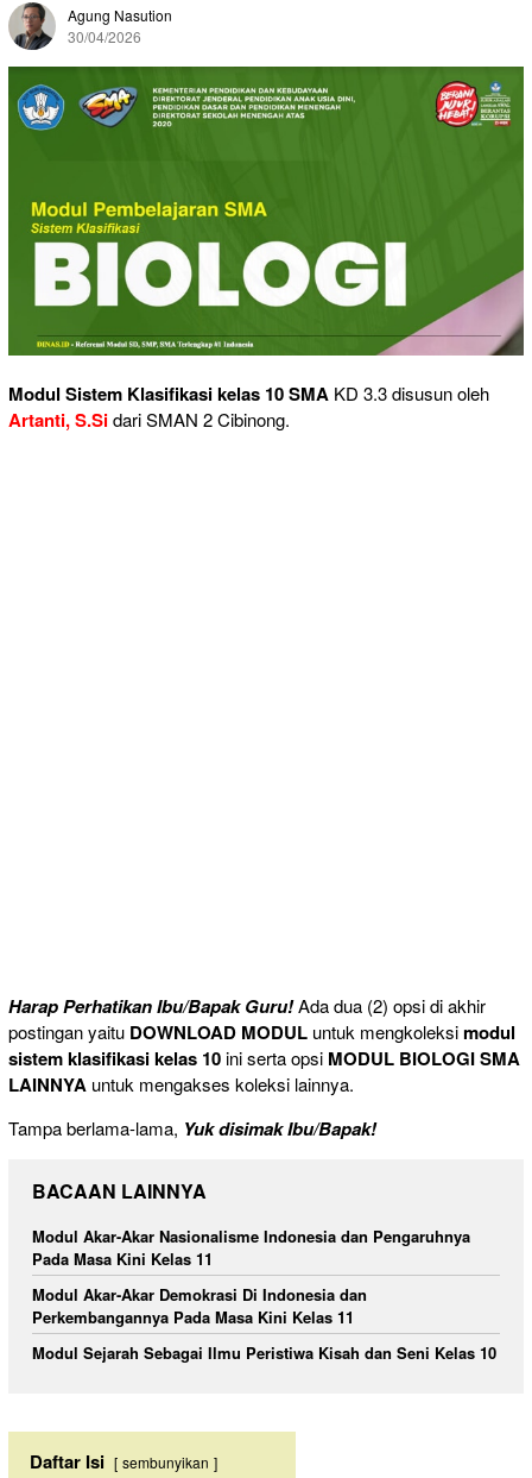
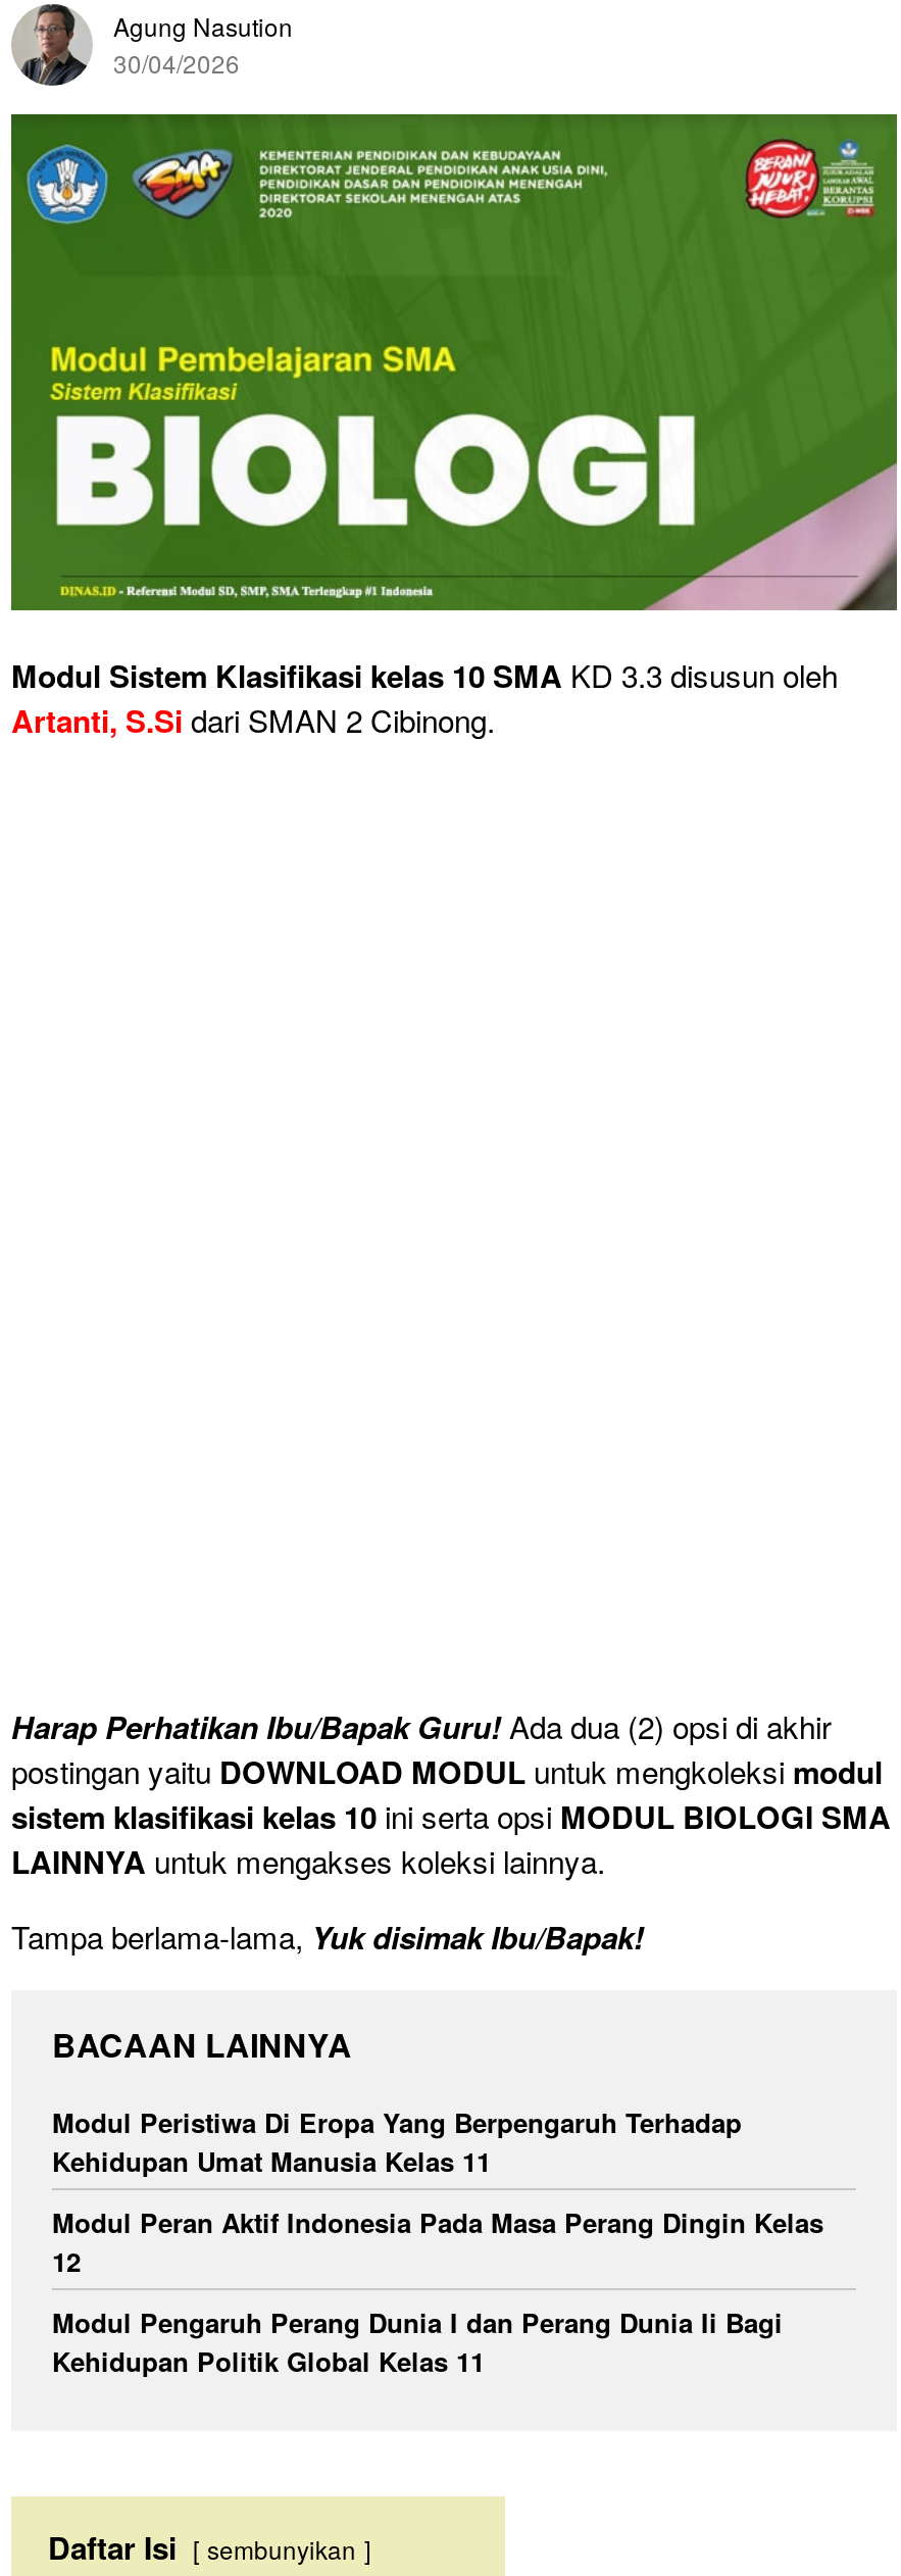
[32,1224,470,1270] Modul Akar-Akar Nasionalisme Indonesia dan Pengaruhnya | Pada Masa Kini Kelas 11 -> [52,2102,742,2180] Modul Peristiwa Di Eropa Yang Berpengaruh Terhadap | Kehidupan Umat Manusia Kelas 11
[32,1283,367,1328] Modul Akar-Akar Demokrasi Di Indonesia dan | Perkembangannya Pada Masa Kini Kelas 11 -> [52,2202,823,2280] Modul Peran Aktif Indonesia Pada Masa Perang Dingin Kelas | 12
[32,1341,496,1364] Modul Sejarah Sebagai Ilmu Peristiwa Kisah dan Seni Kelas 10 -> [52,2302,783,2380] Modul Pengaruh Perang Dunia I dan Perang Dunia Ii Bagi | Kehidupan Politik Global Kelas 11

